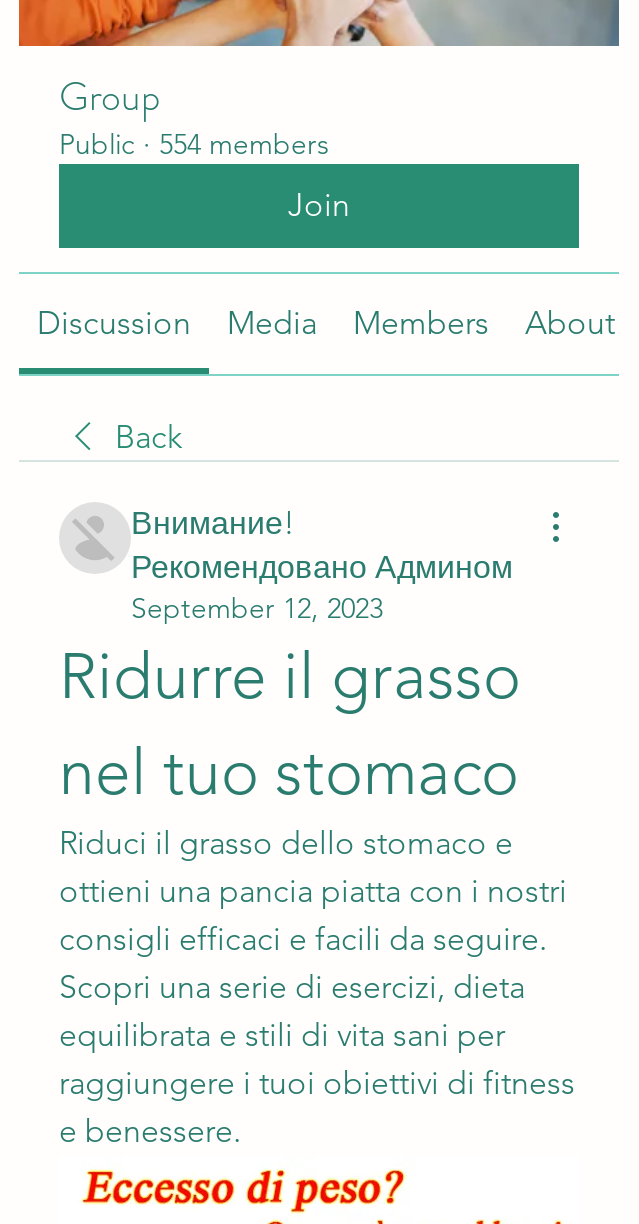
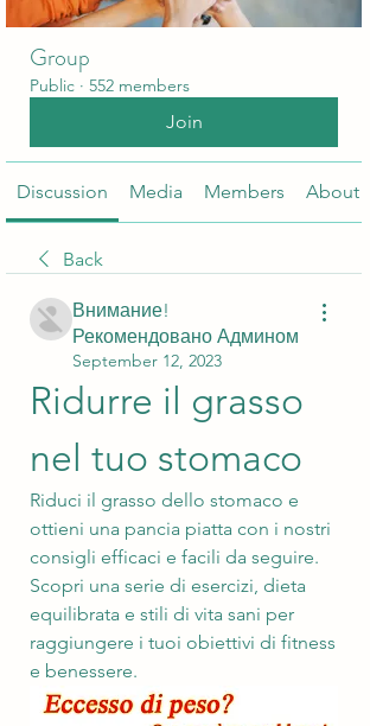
[59,126,329,162] Public · 554 members -> [30,75,190,96] Public · 552 members

